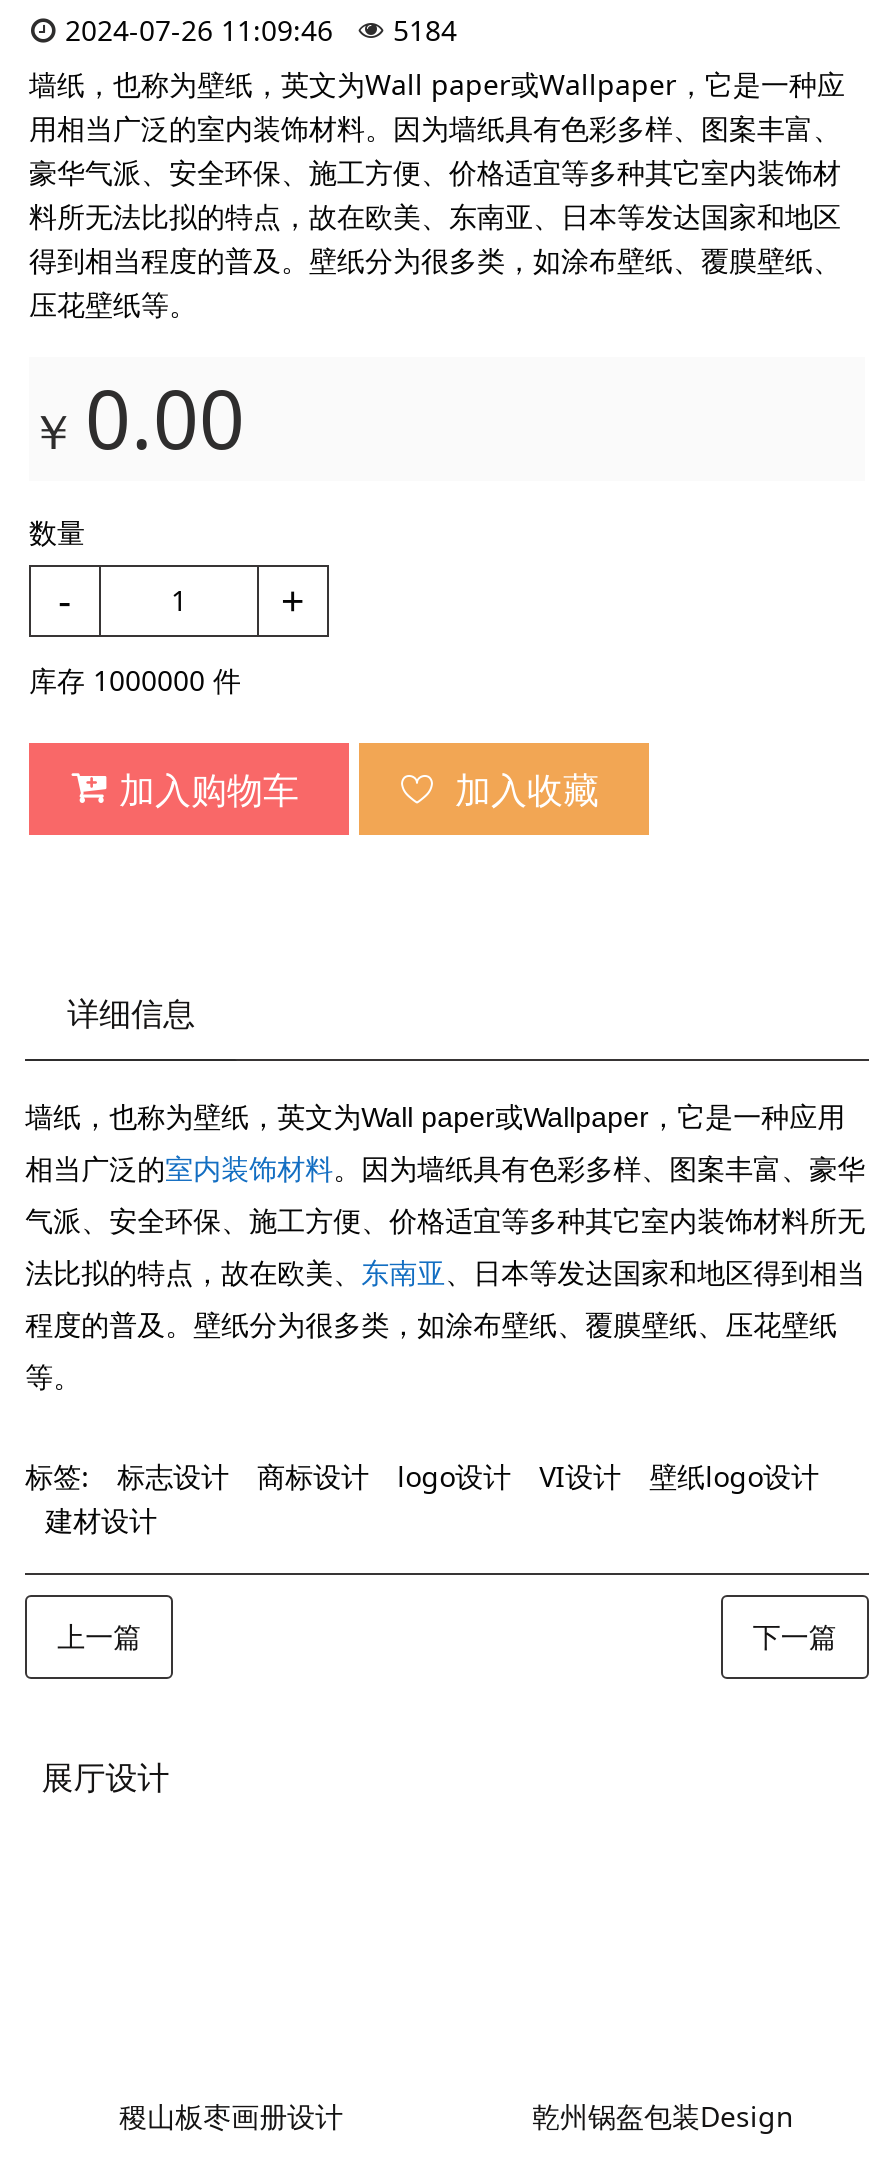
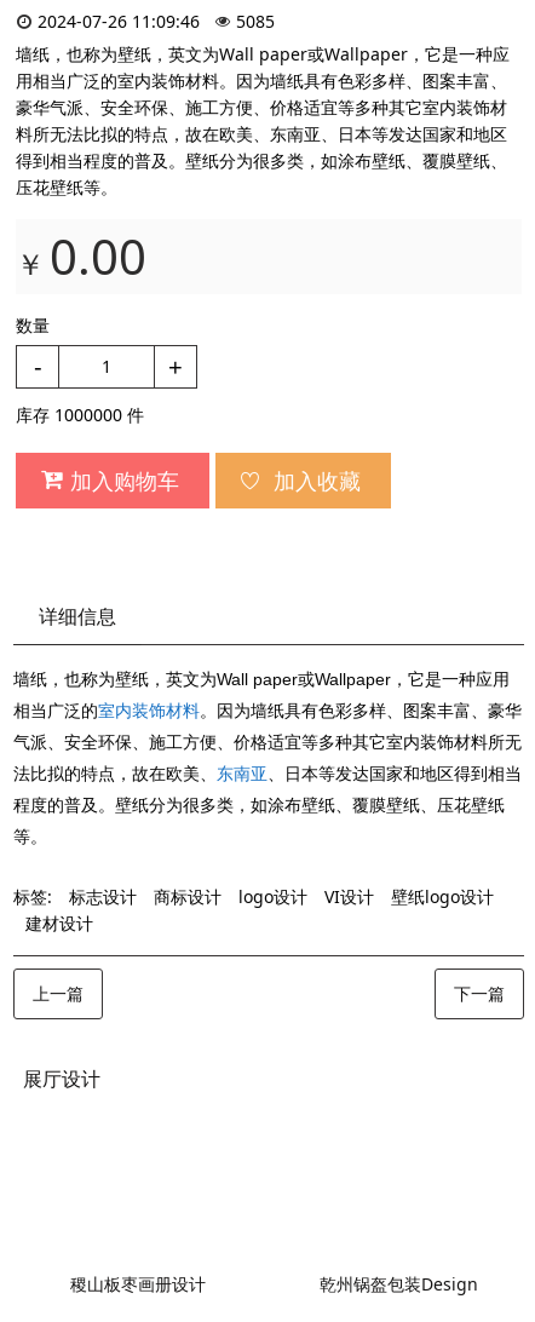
[57,10,457,48] 2024-07-26 11:09:46 5184 -> [33,9,275,32] 2024-07-26 11:09:46 5085

